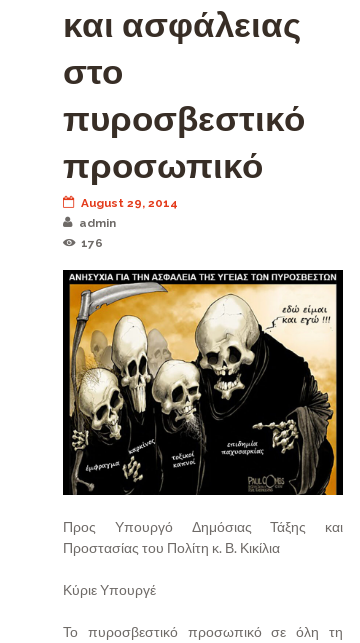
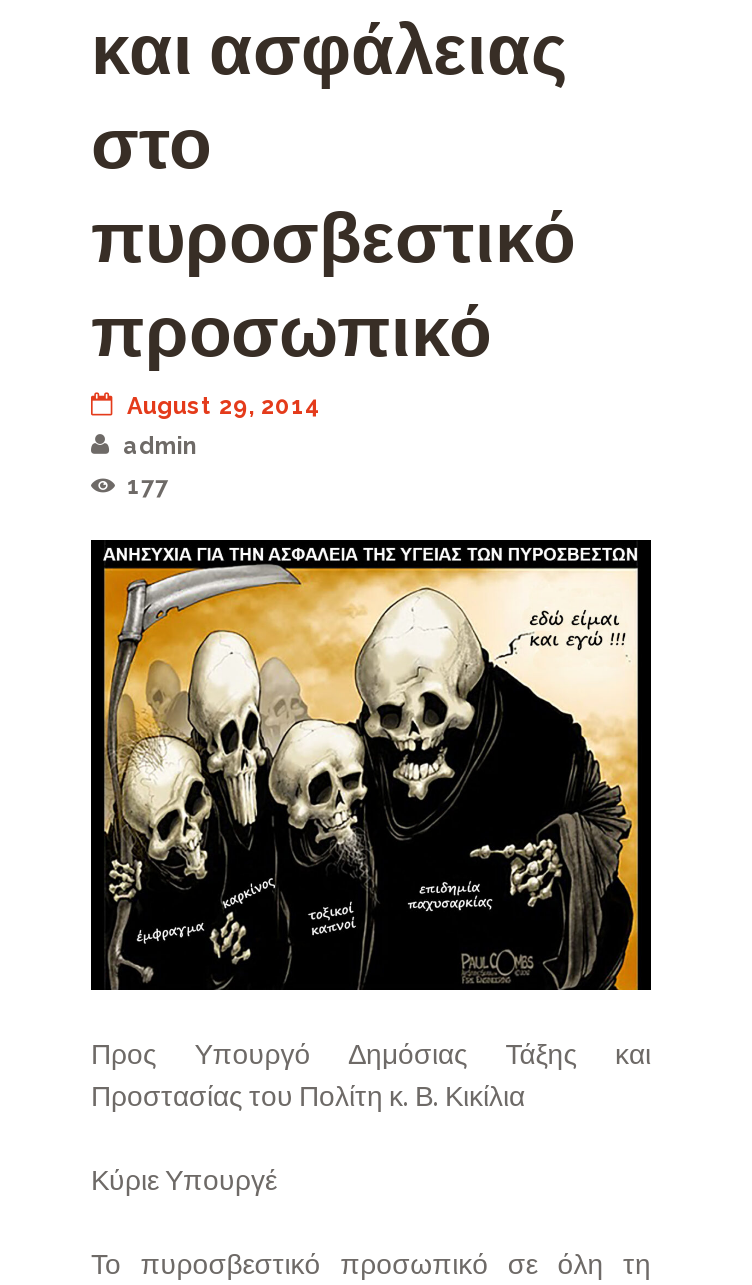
[81,236,103,250] 176 -> [127,471,169,499] 177

